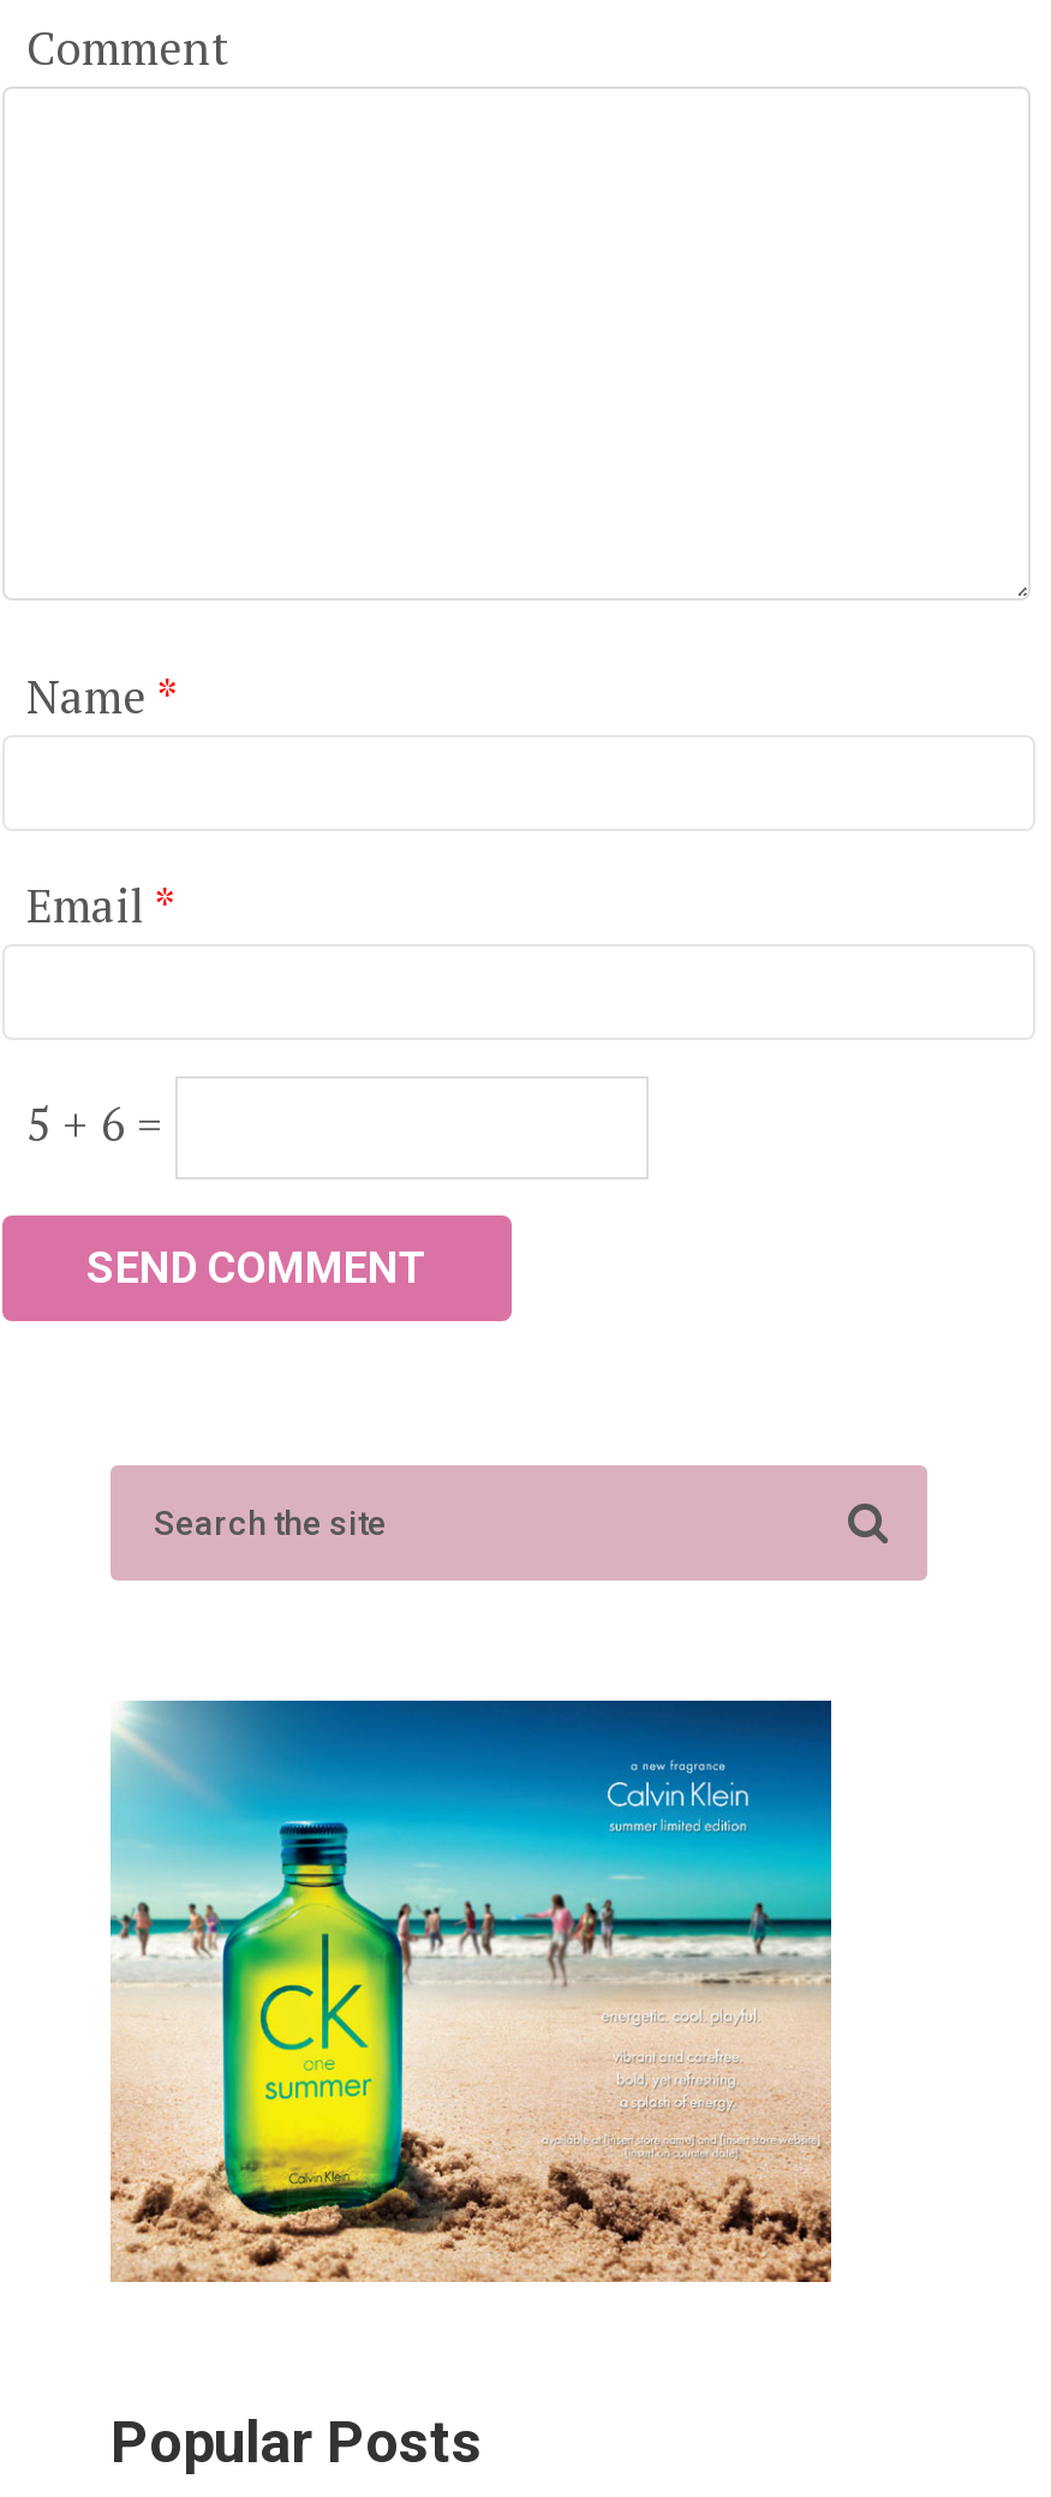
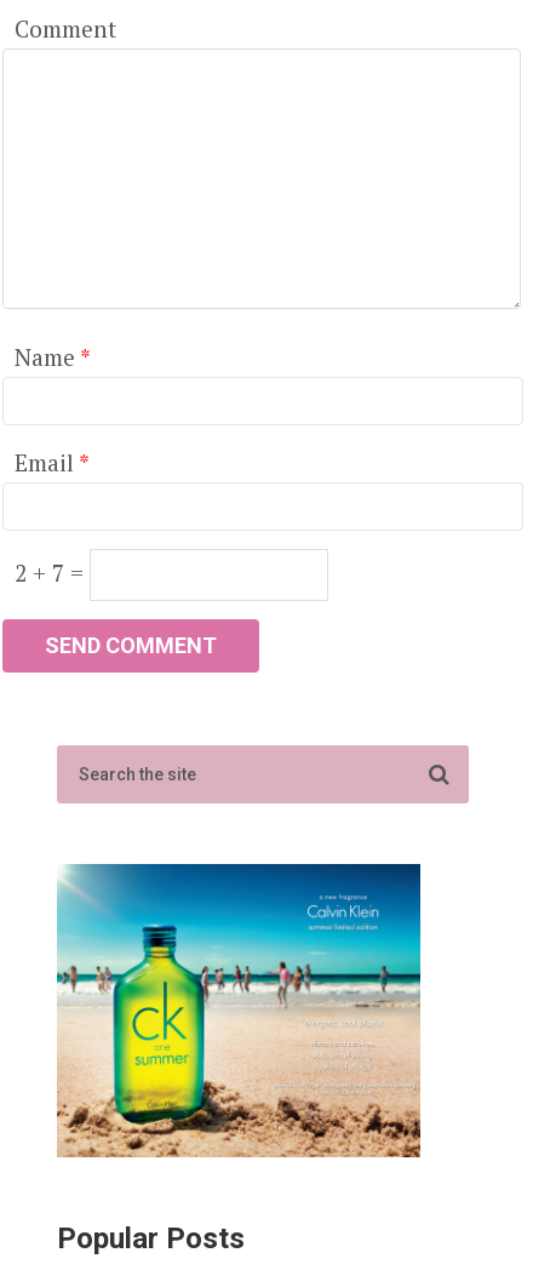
[26,1094,175,1154] 5 + 6 = -> [15,558,90,588] 2 + 7 =

